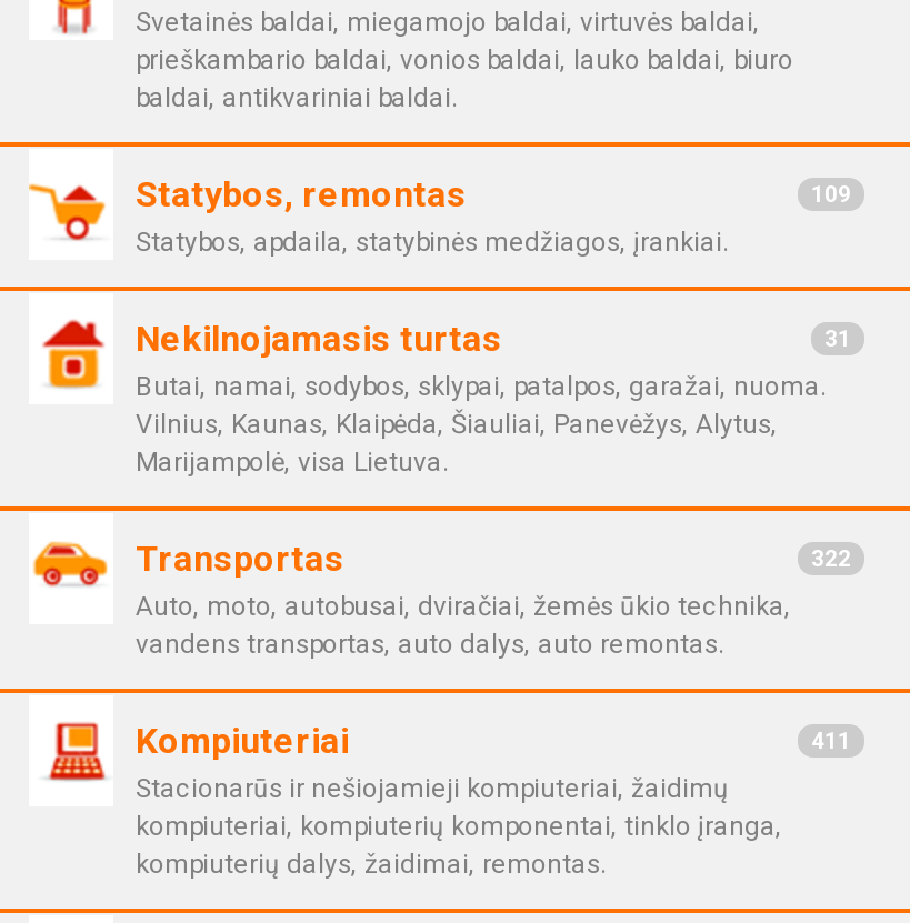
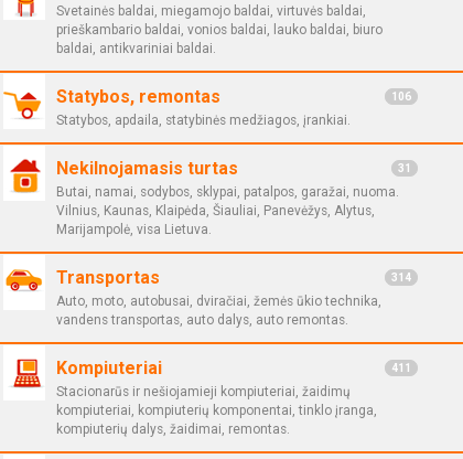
[811,182,851,207] 109 -> [391,90,411,103] 106
[811,546,851,571] 322 -> [391,271,411,284] 314

